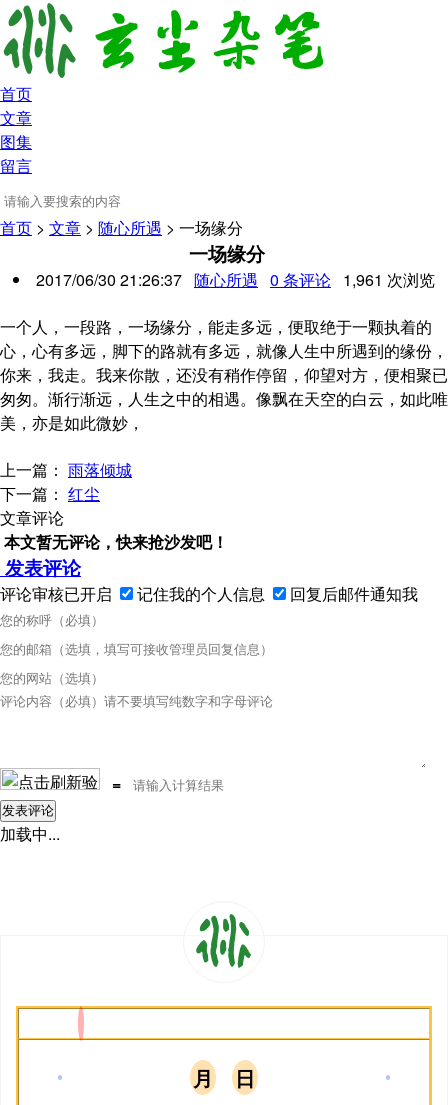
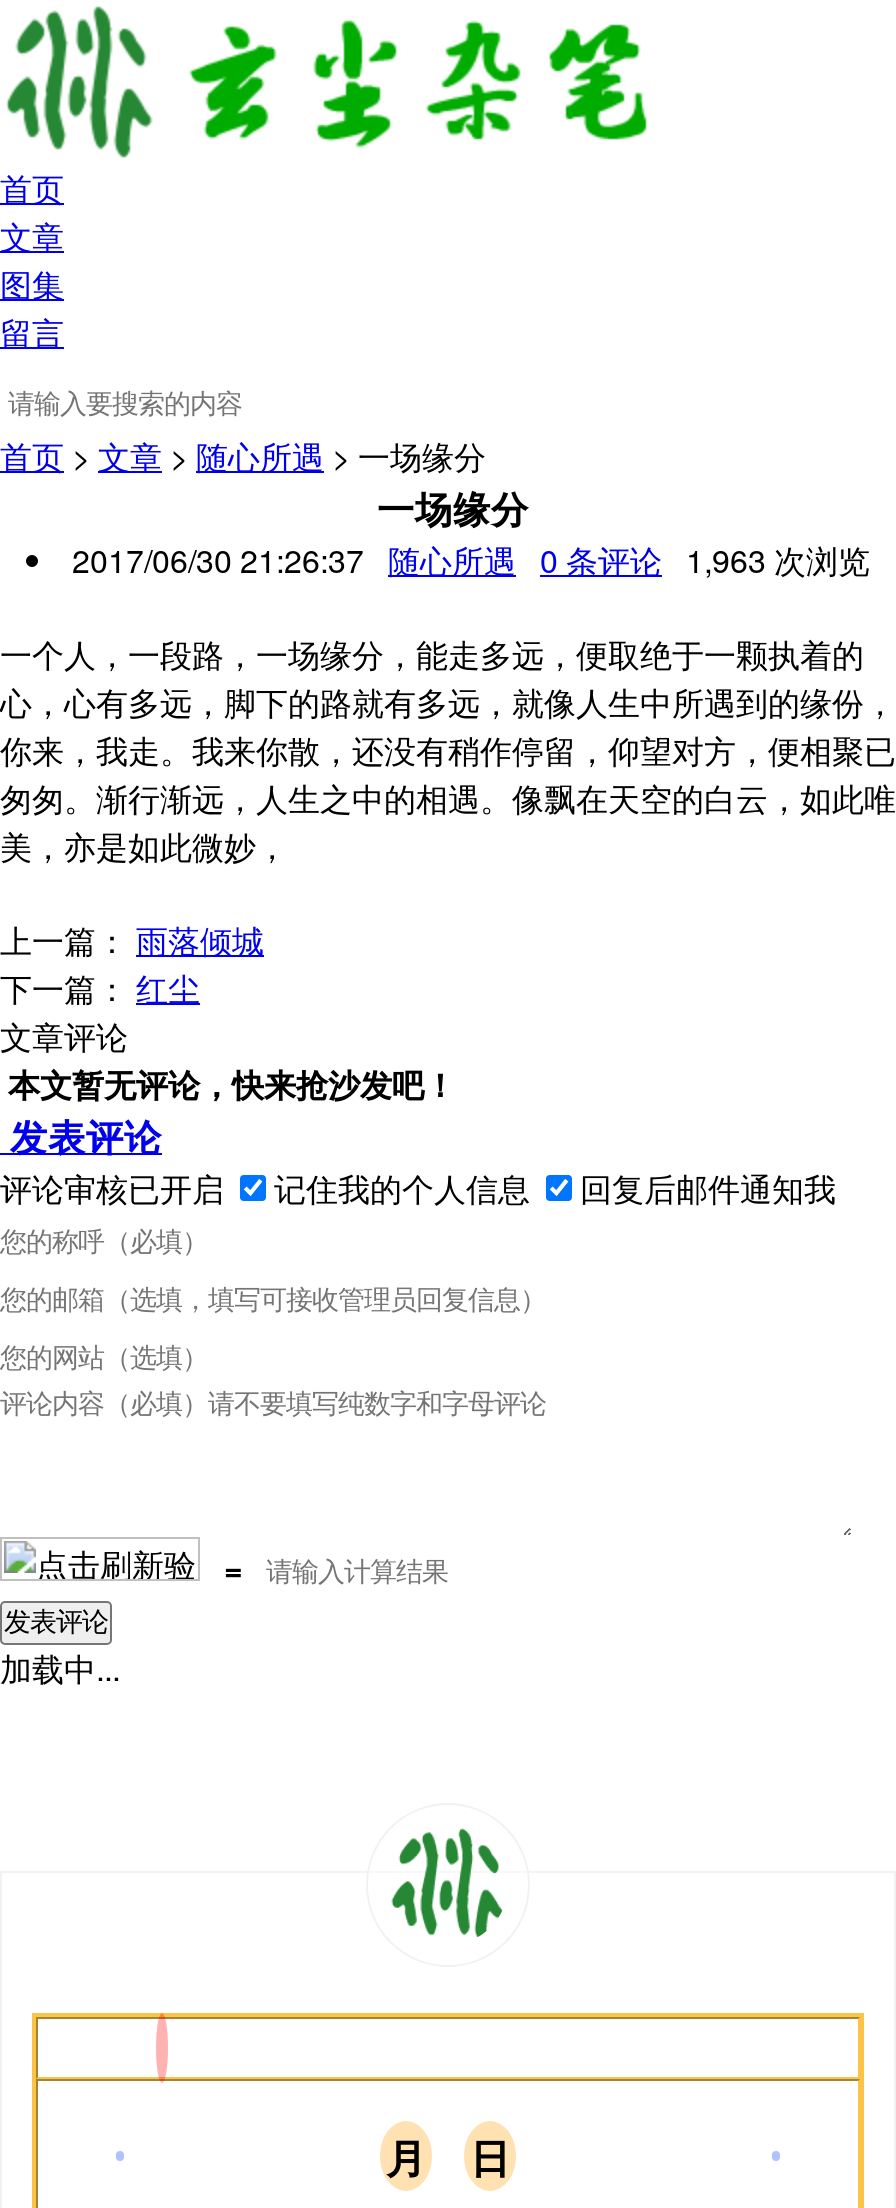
[36,267,435,290] 2017/06/30 21:26:37 随心所遇 0 条评论 1,961 次浏览 -> [72,536,870,582] 2017/06/30 21:26:37 随心所遇 0 条评论 1,963 次浏览

